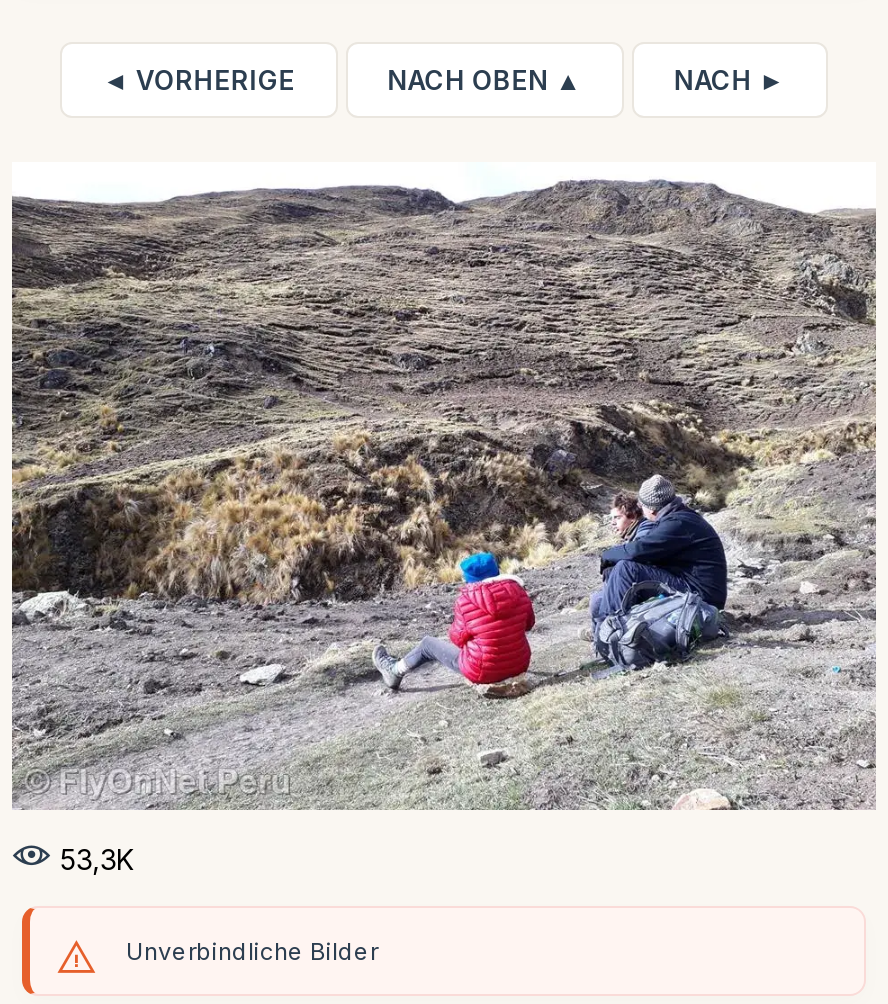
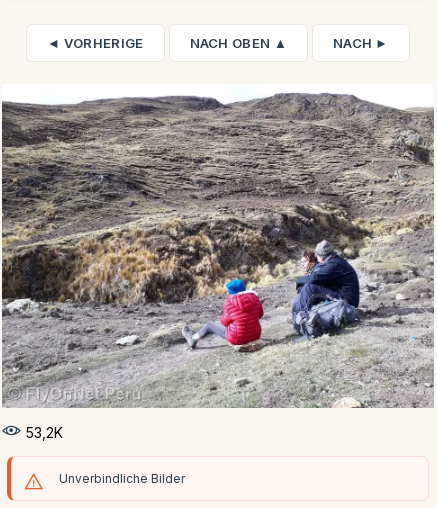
[52,842,134,876] 53,3K -> [22,424,63,441] 53,2K

